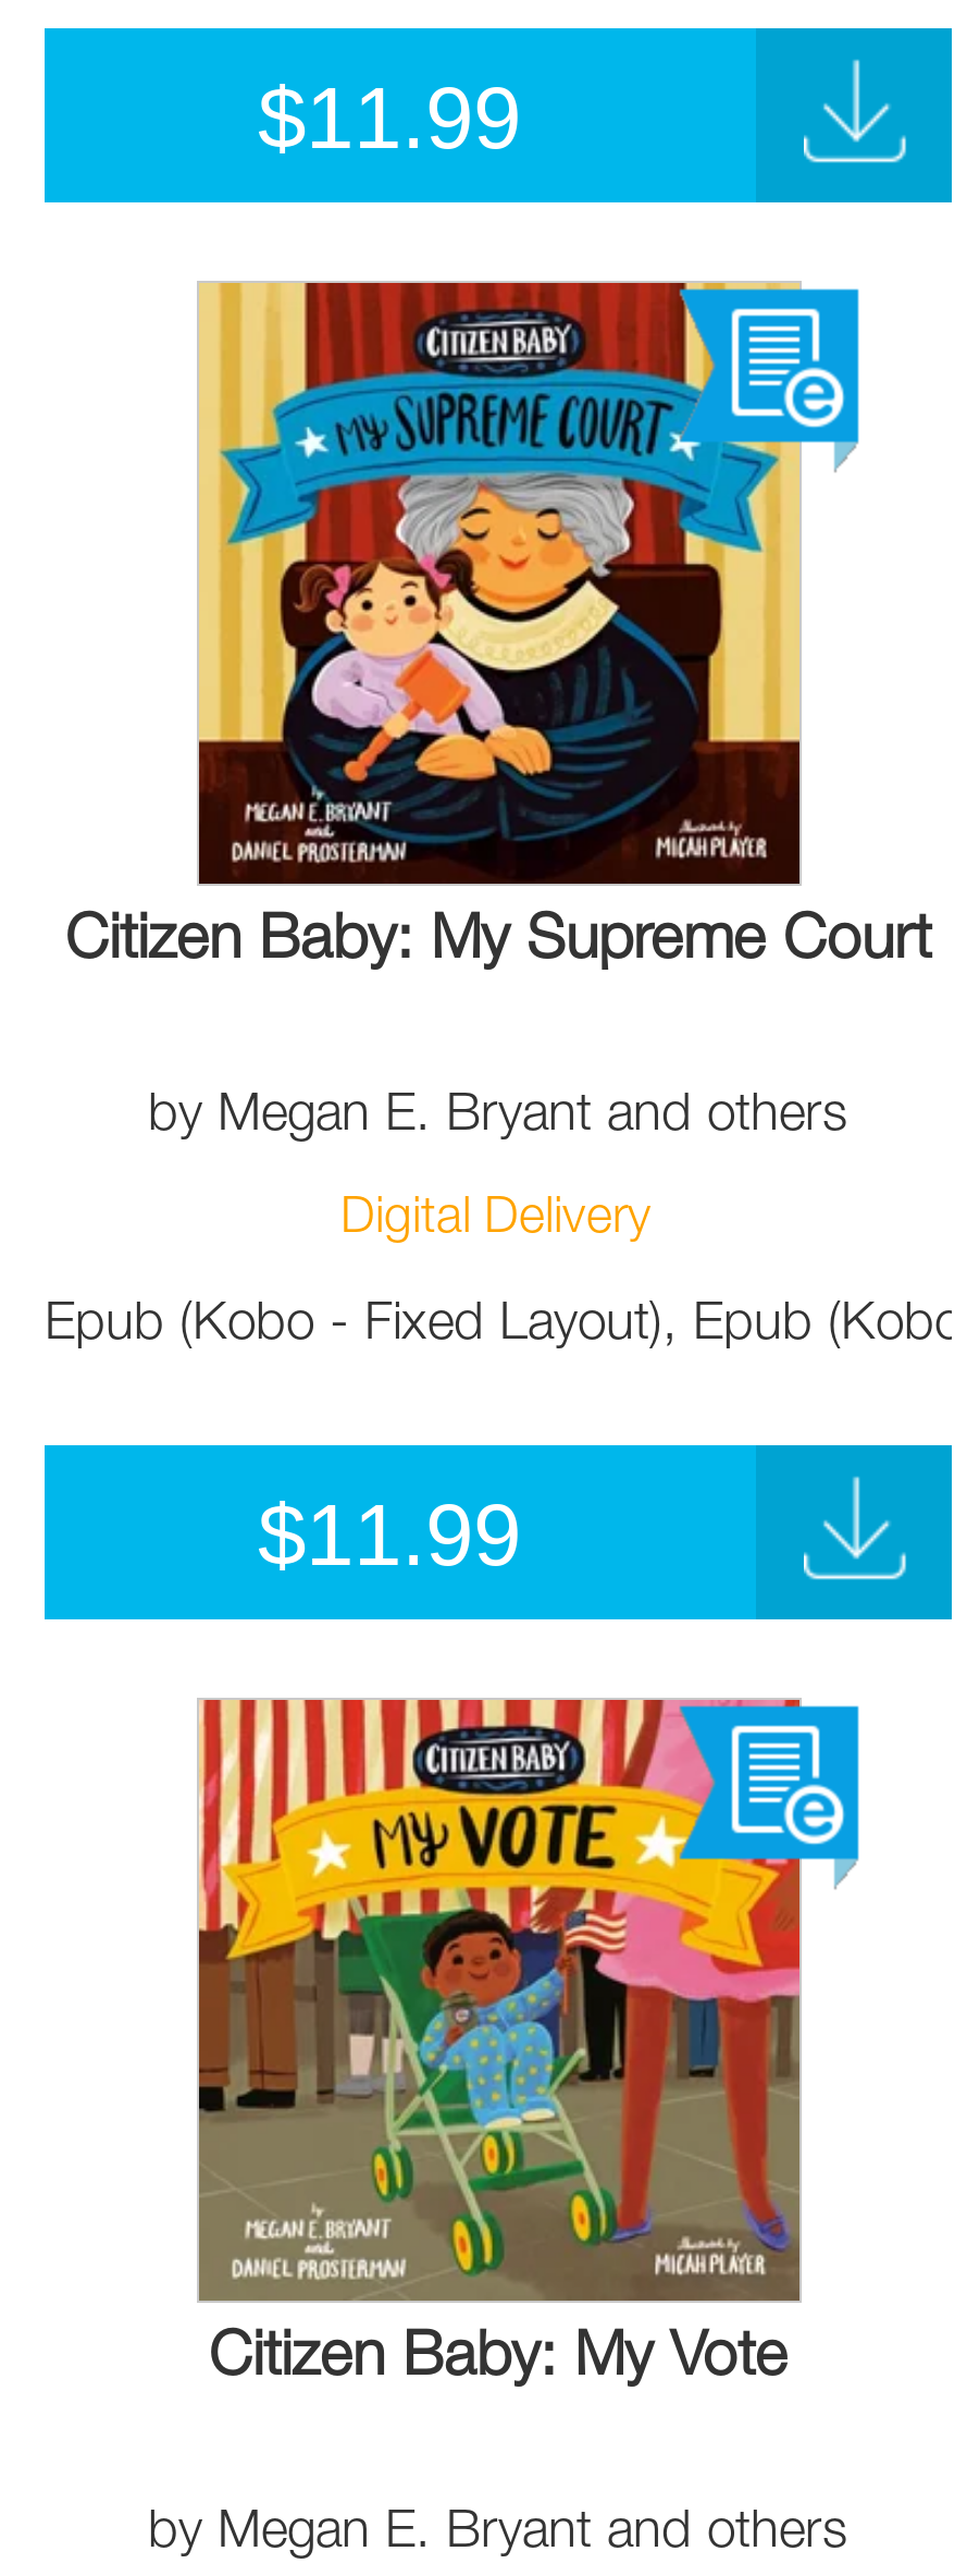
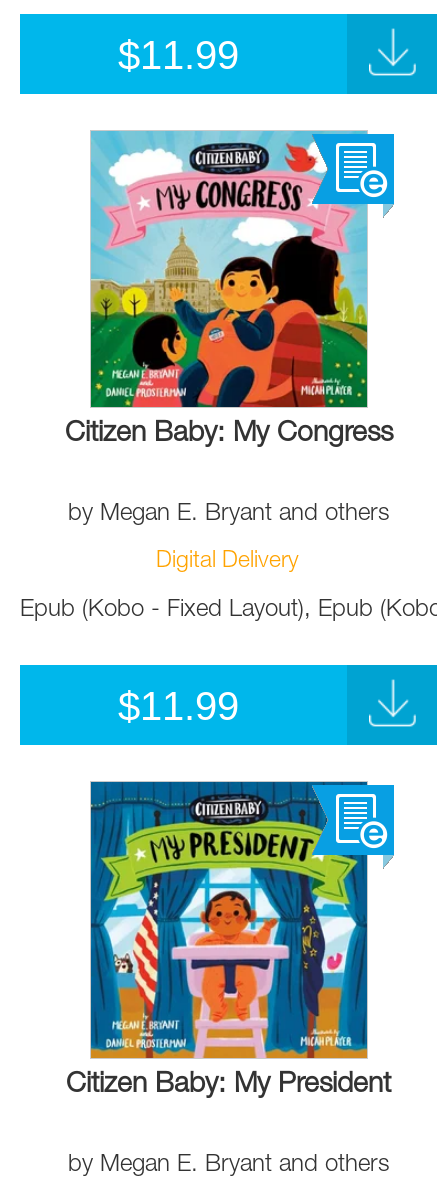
[65,281,931,975] [image] | Citizen Baby: My Supreme Court -> [64,130,392,449] [image] | Citizen Baby: My Congress
[197,1698,802,2392] [image] | Citizen Baby: My Vote -> [66,781,391,1100] [image] | Citizen Baby: My President

